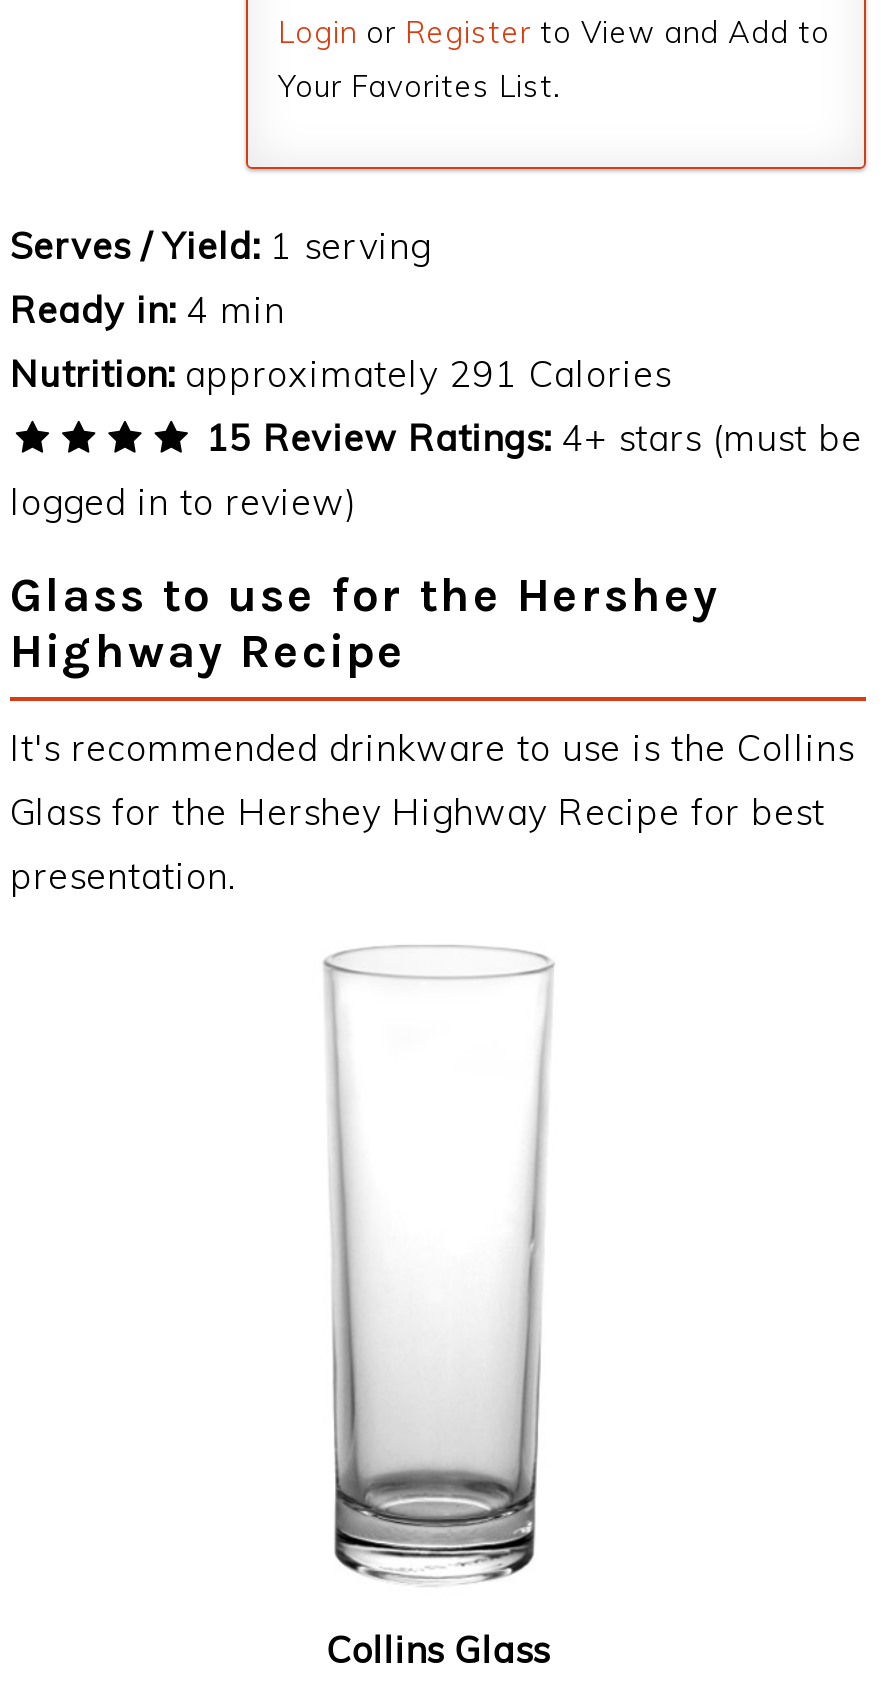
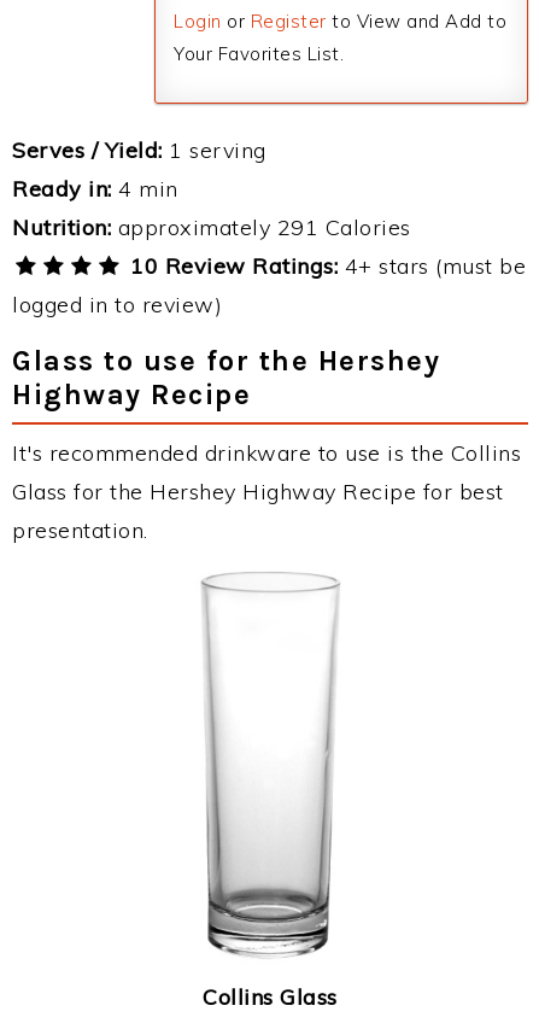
[195,415,862,461] 15 Review Ratings: 4+ stars (must be -> [124,252,526,280] 10 Review Ratings: 4+ stars (must be

